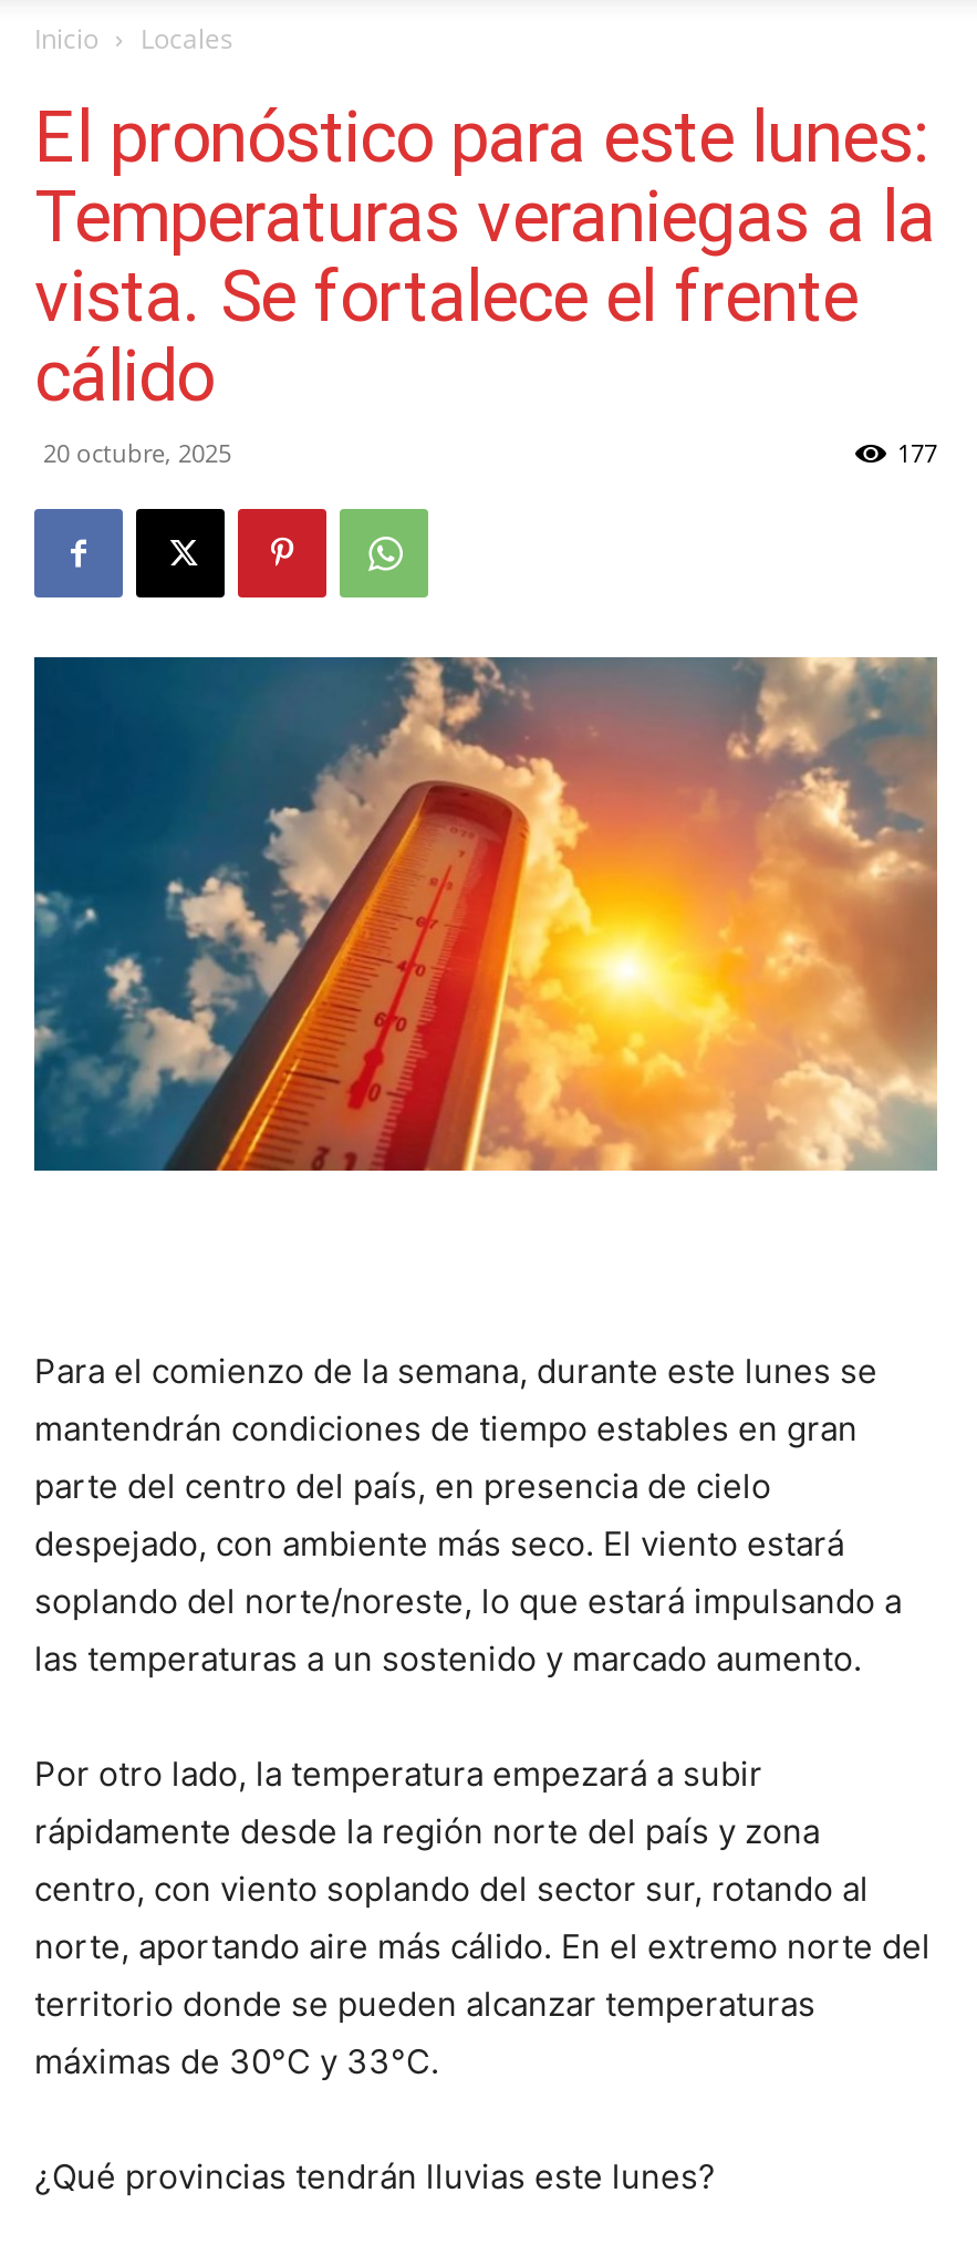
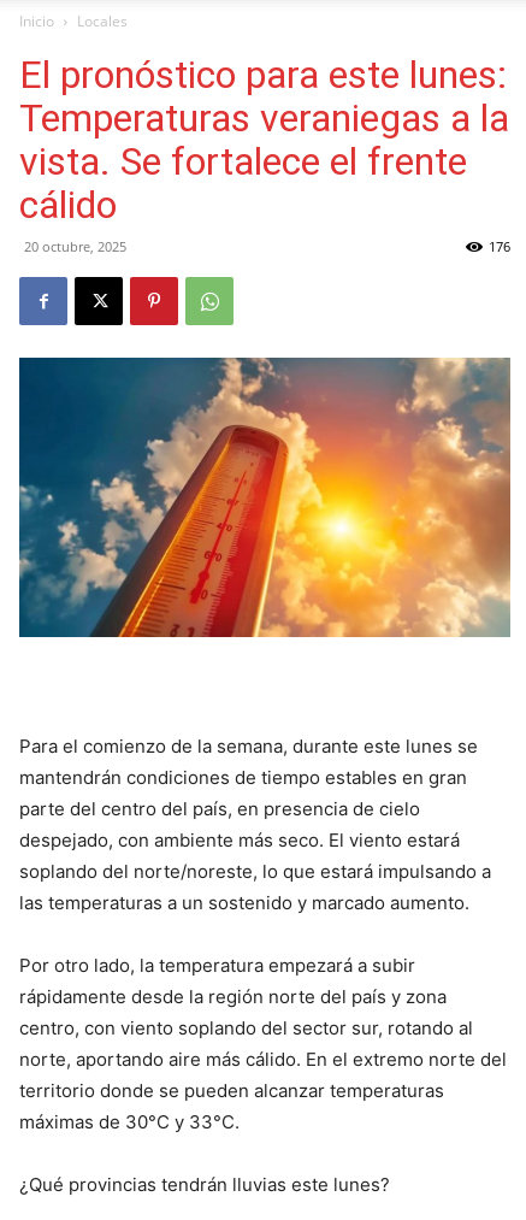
[897,436,937,470] 177 -> [489,237,510,256] 176

